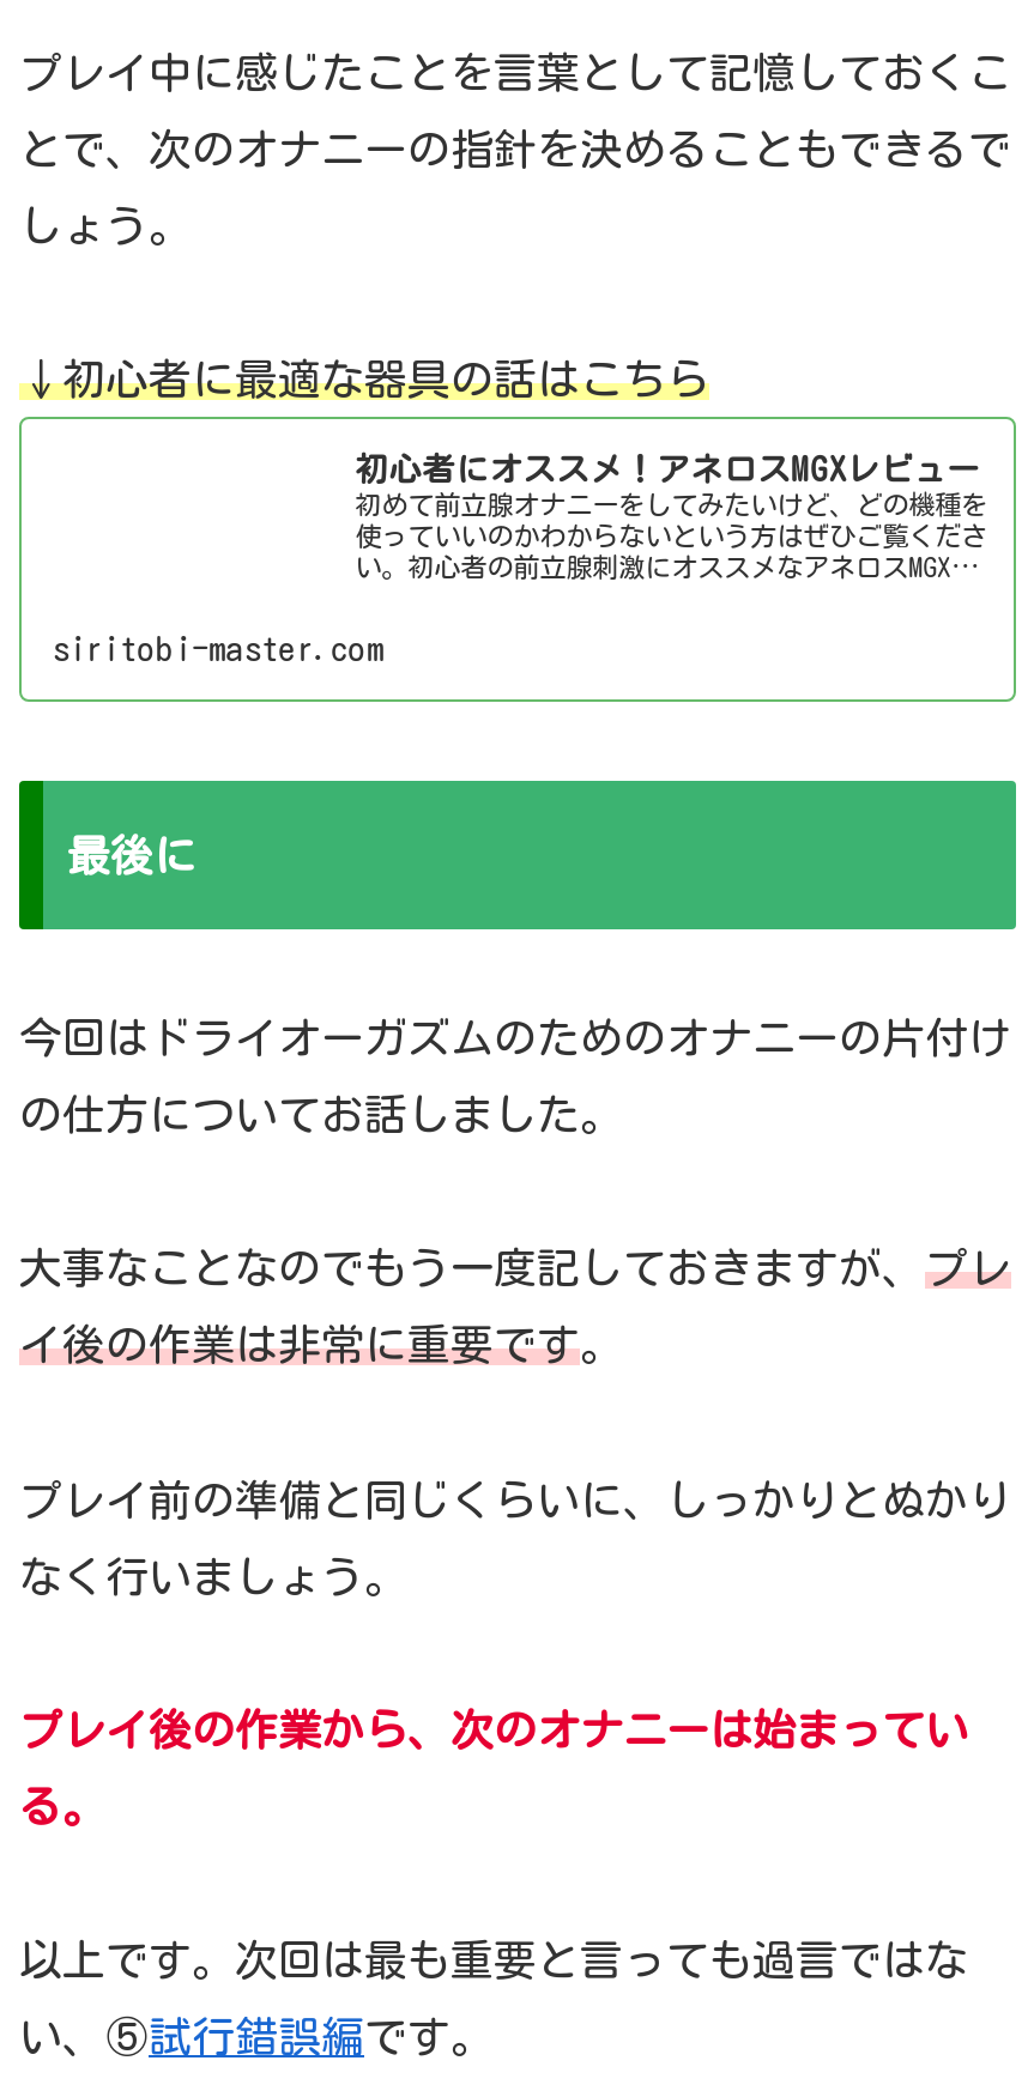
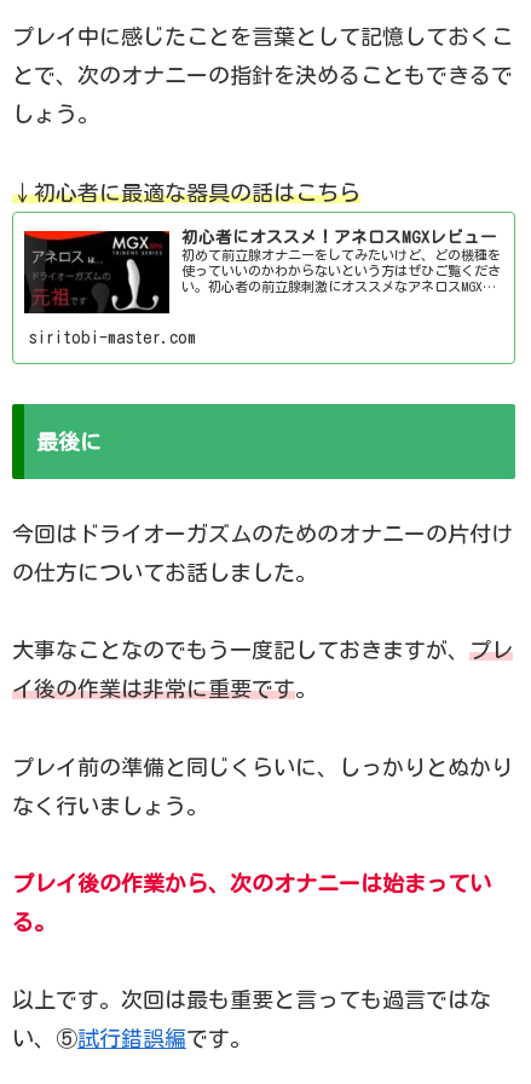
none -> [23,230,171,315] [image]

